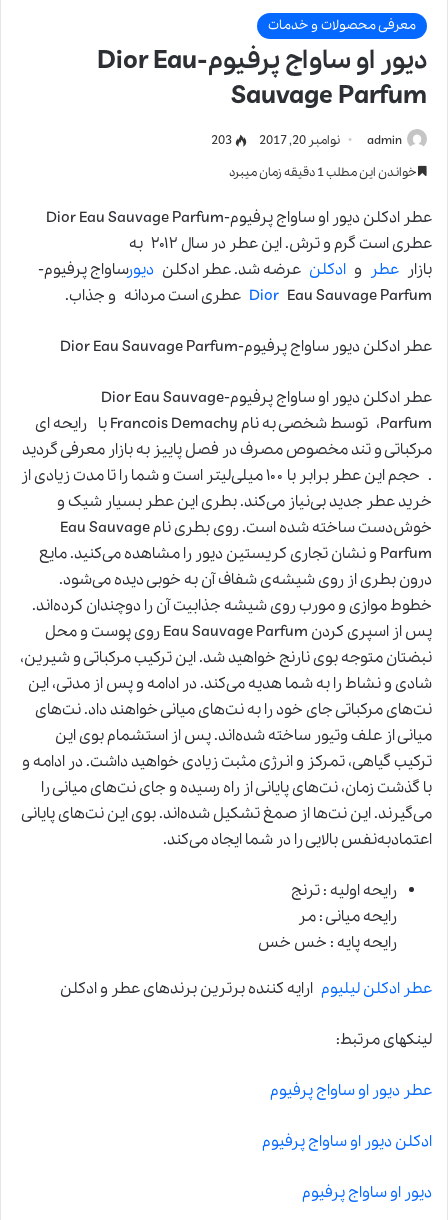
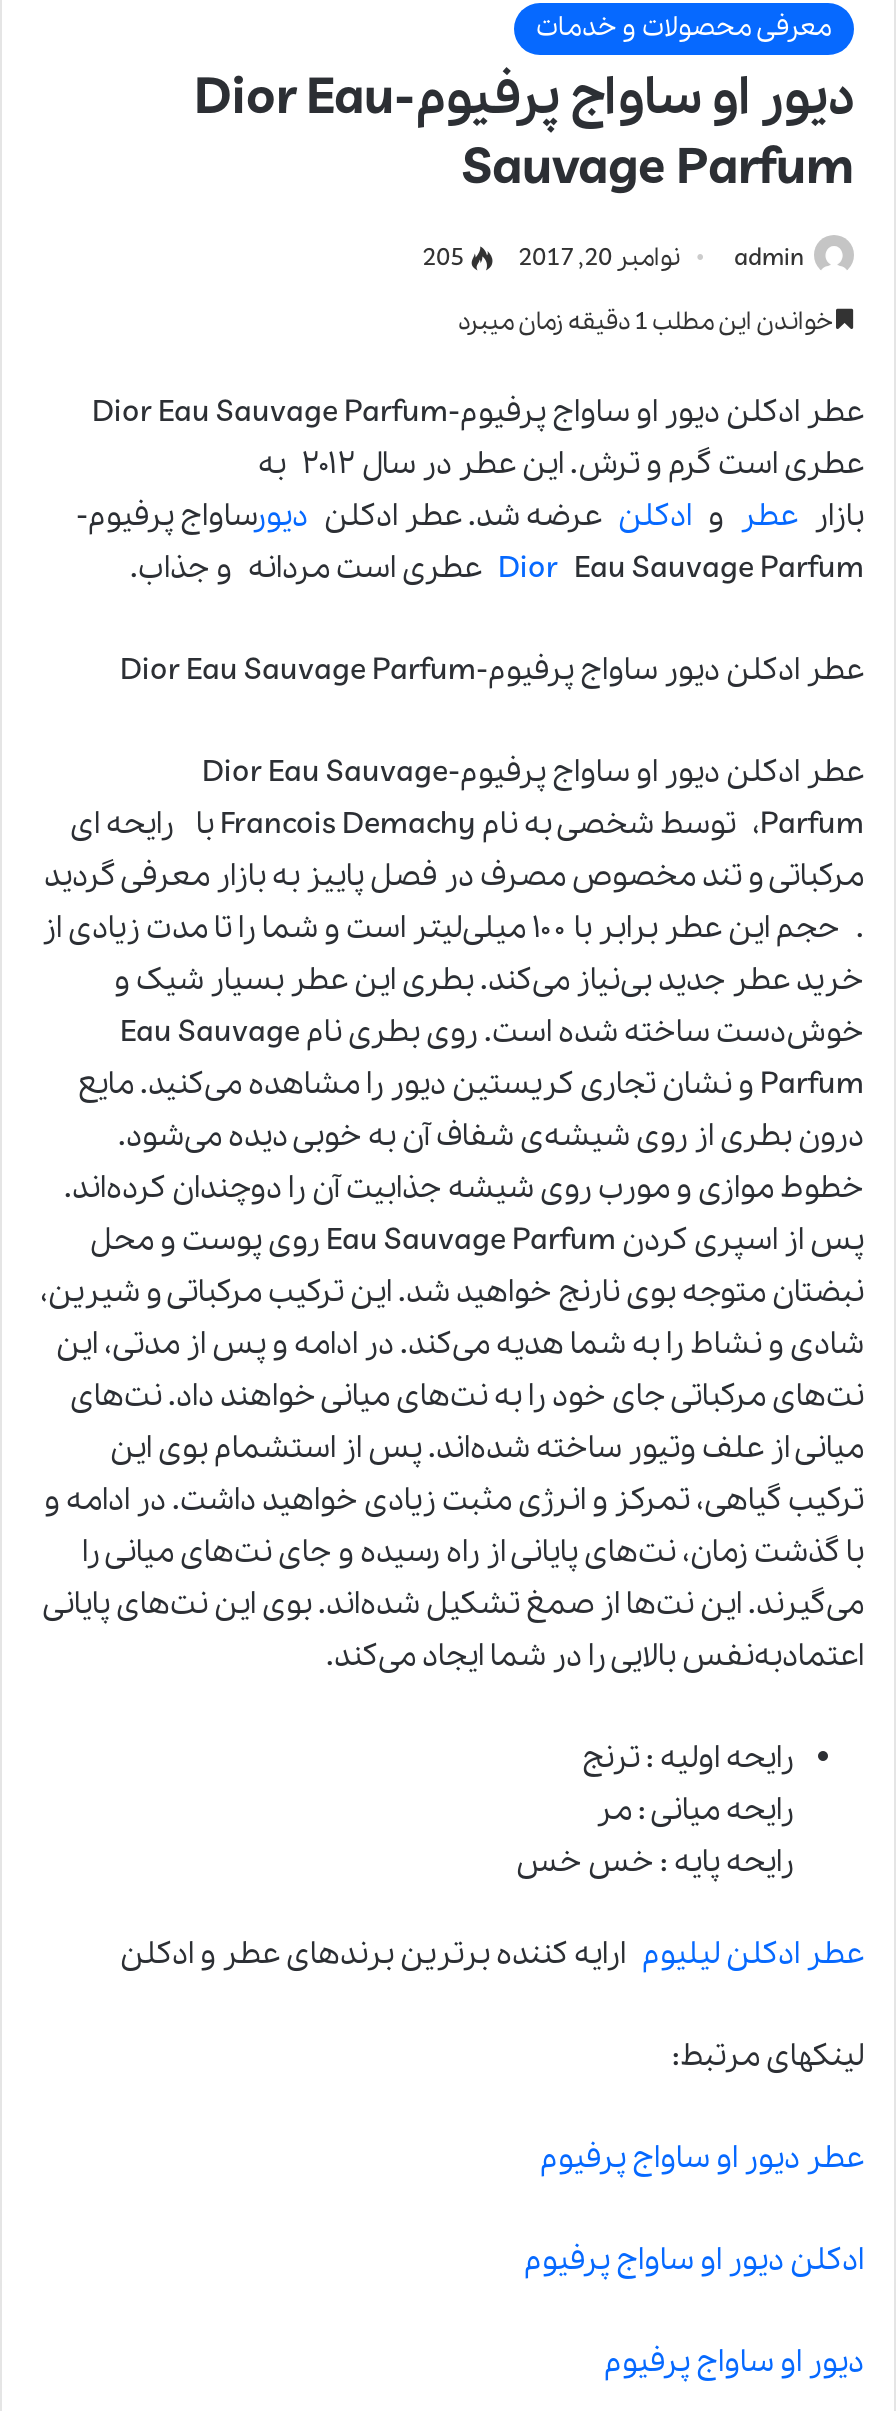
[211,132,232,149] 203 -> [422,241,464,275] 205

